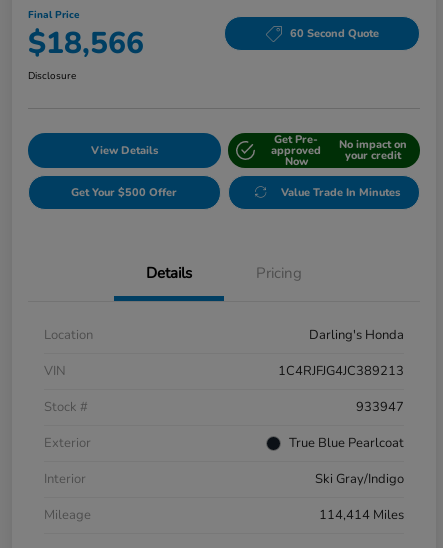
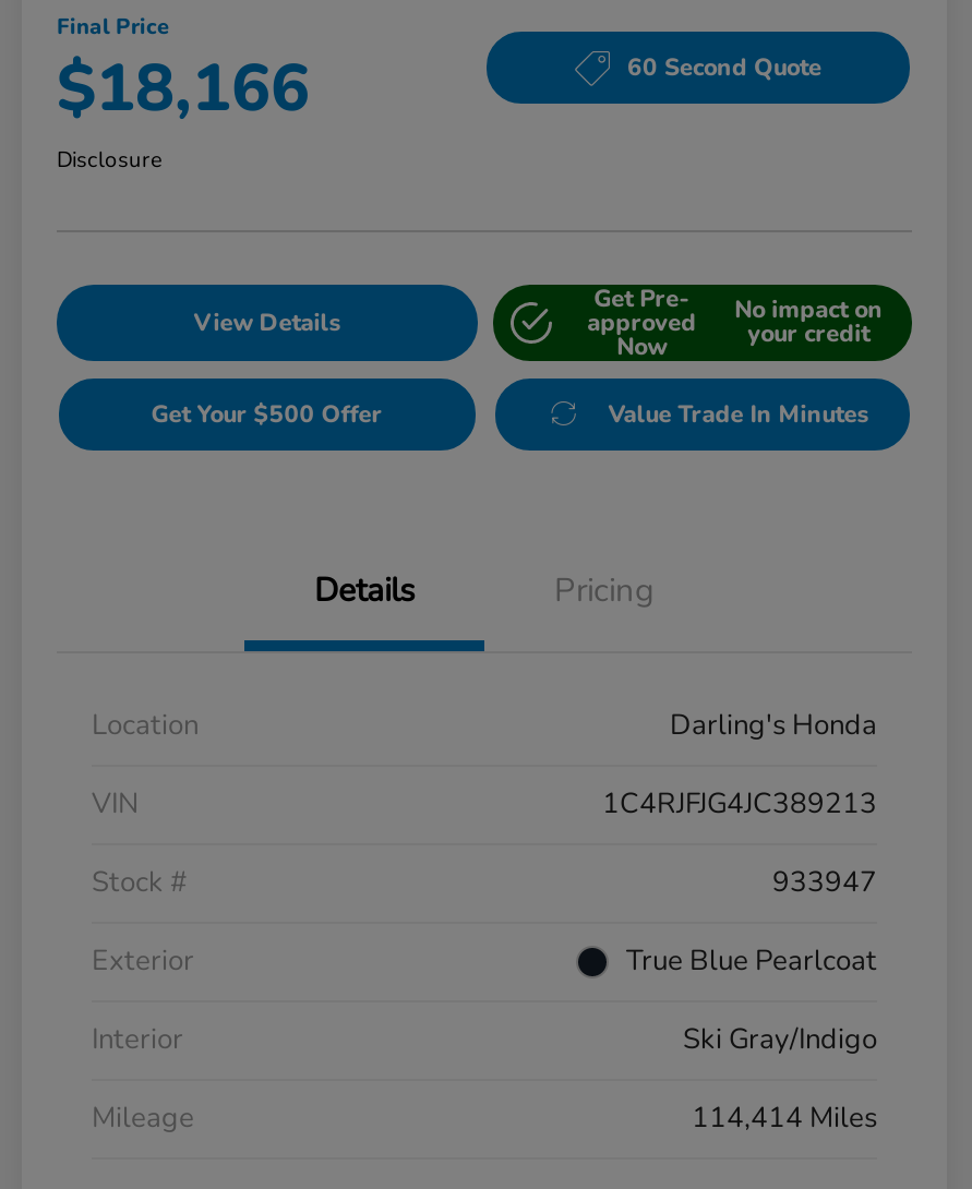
[28,23,144,64] $18,566 -> [57,44,310,134] $18,166

